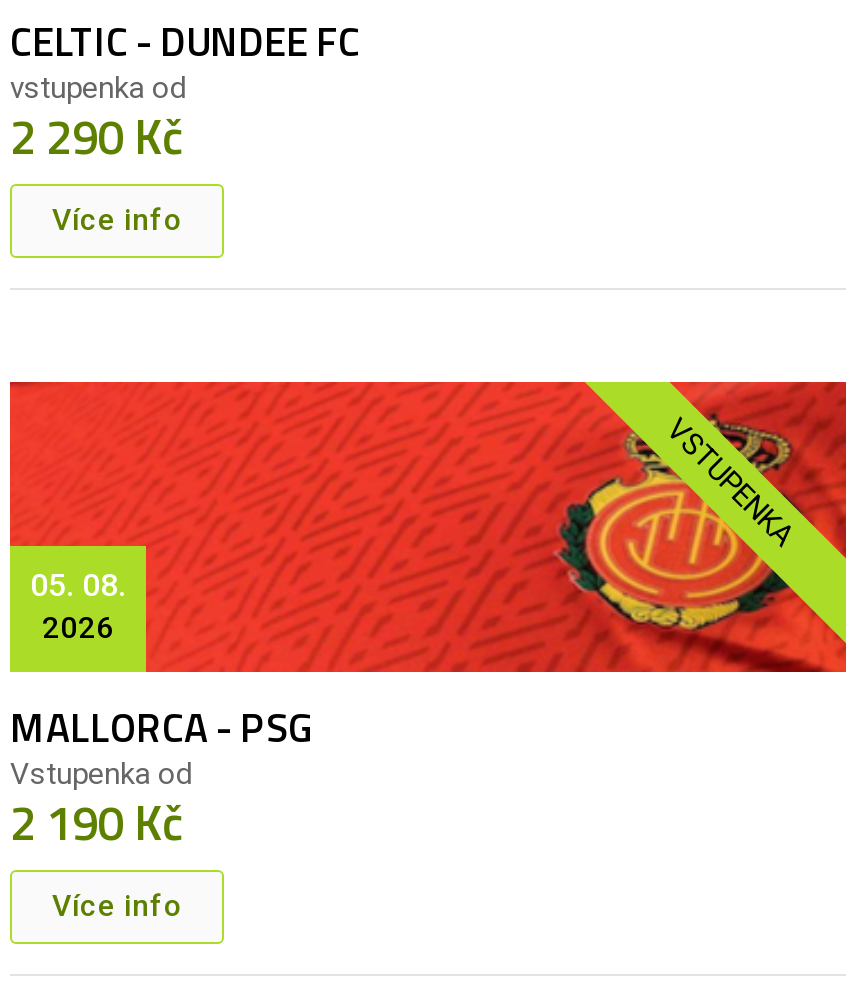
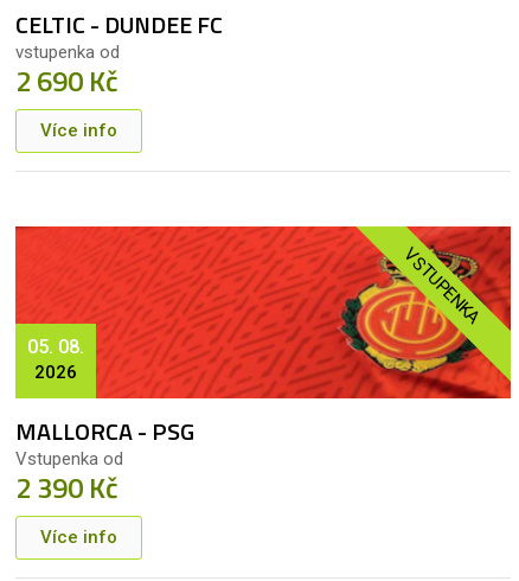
[10,99,184,171] 2 290 Kč -> [15,59,118,101] 2 690 Kč
[10,785,184,857] 2 190 Kč -> [15,466,118,508] 2 390 Kč

